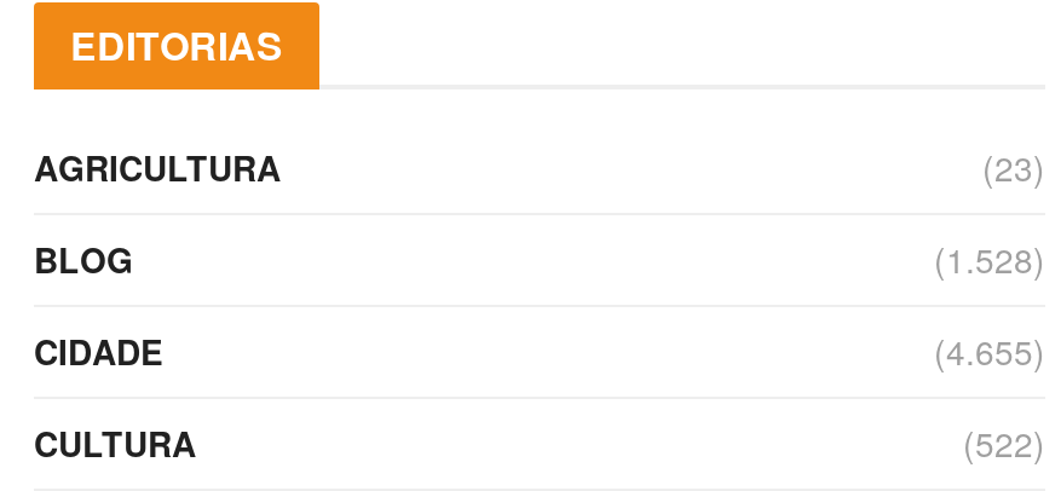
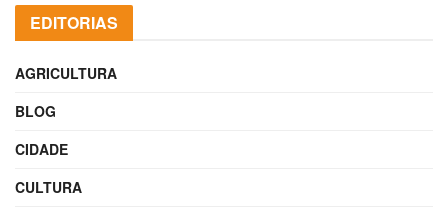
[982,142,1045,191] (23) -> none
[934,234,1045,283] (1.528) -> none
[934,326,1045,374] (4.655) -> none
[963,418,1045,466] (522) -> none

